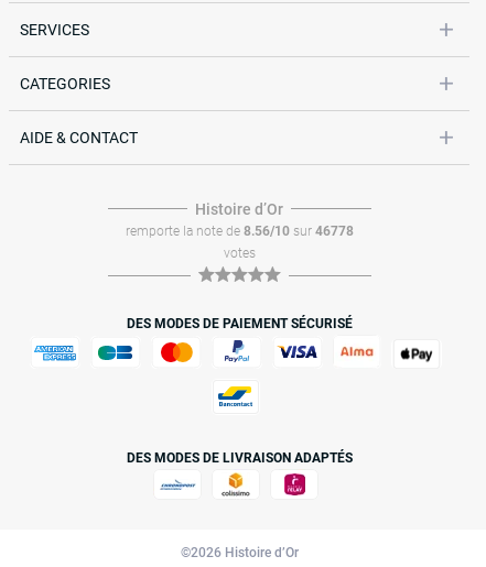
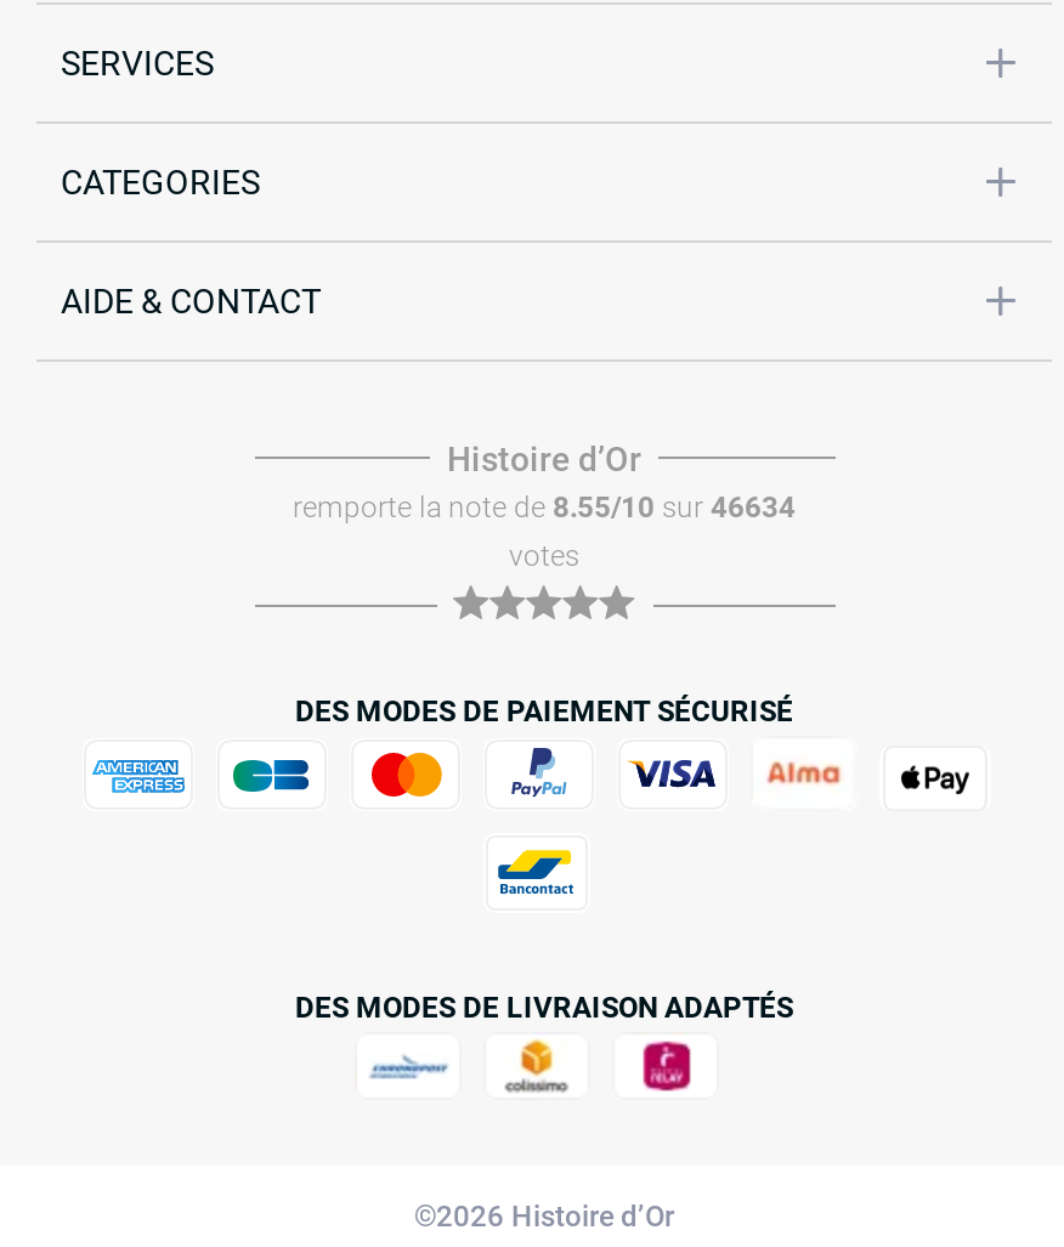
[125,223,353,239] remporte la note de 8.56/10 sur 46778 -> [293,490,796,524] remporte la note de 8.55/10 sur 46634

